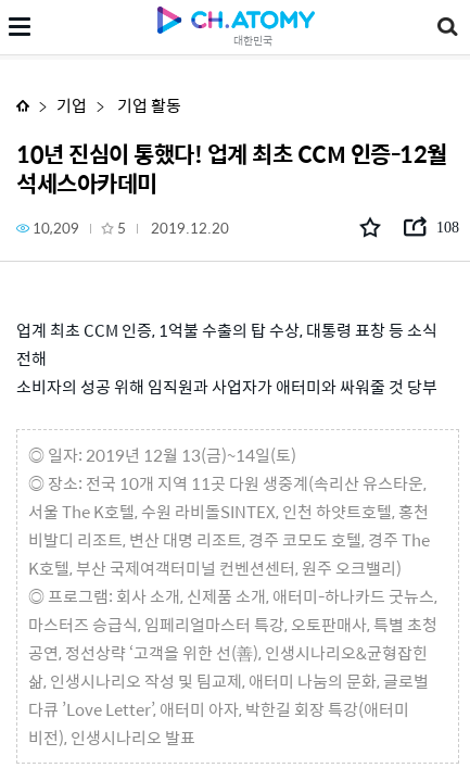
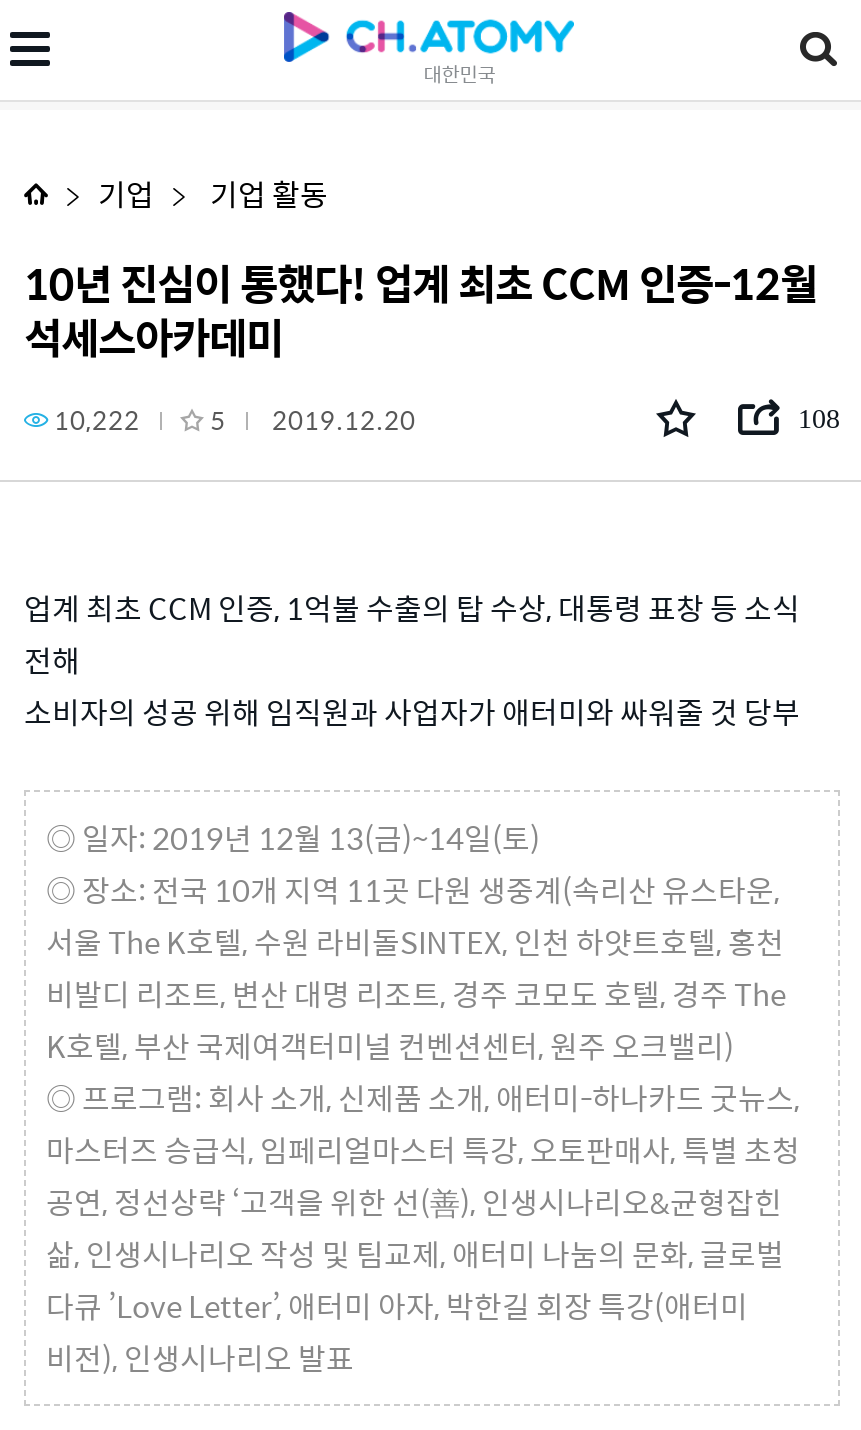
[33,216,229,239] 10,209 5 2019.12.20 -> [54,398,416,440] 10,222 5 2019.12.20

